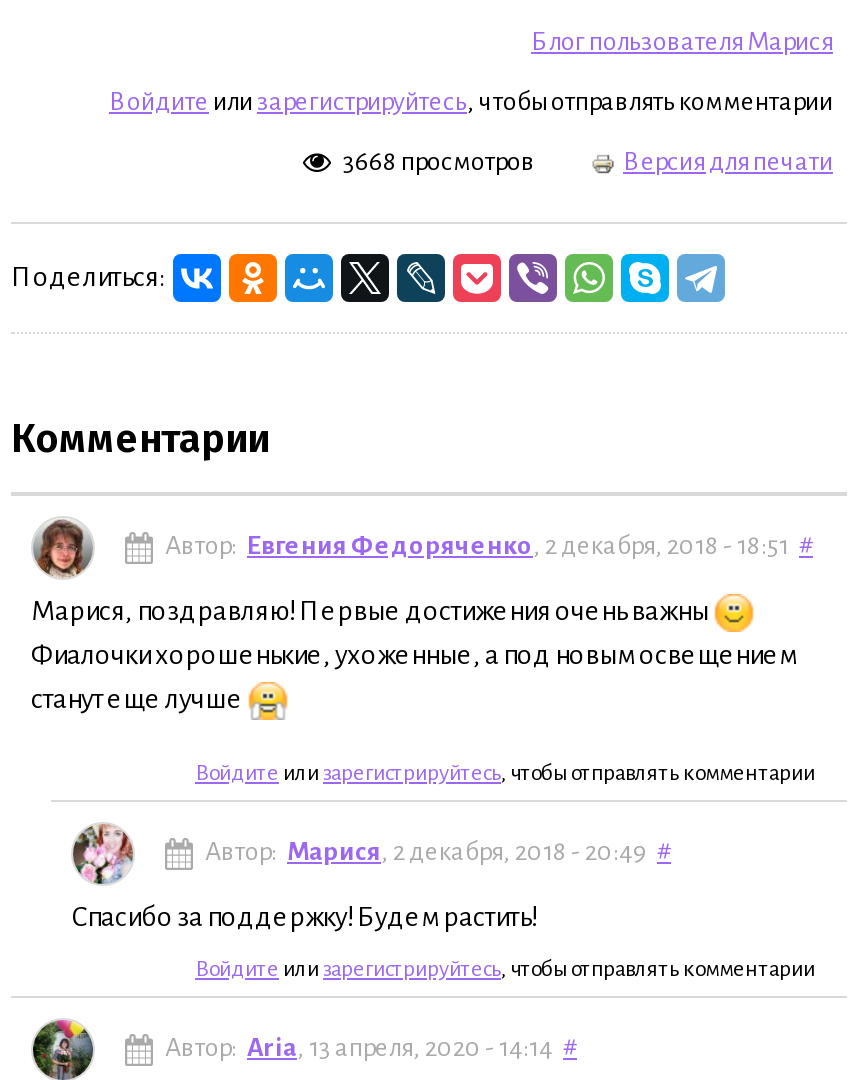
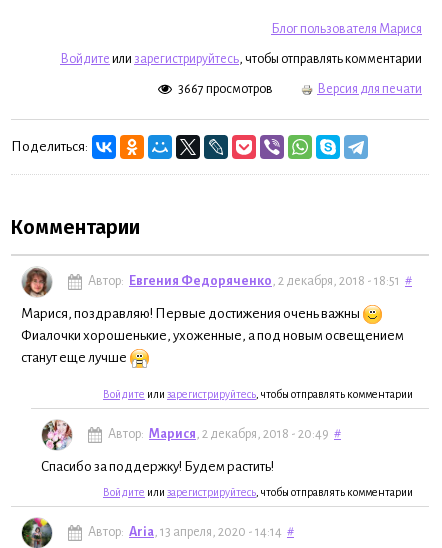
[343,148,535,176] 3668 просмотров -> [178,82,273,96] 3667 просмотров

